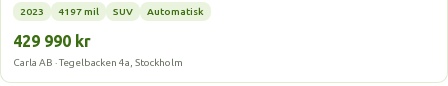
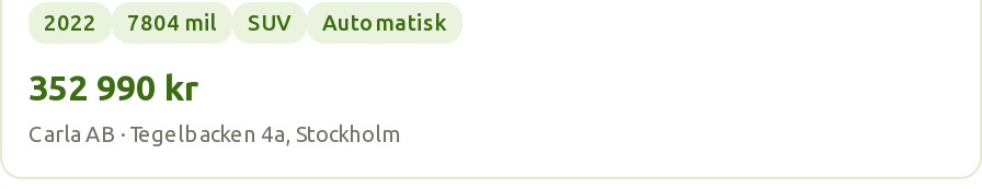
[20,6,99,17] 2023 | 4197 mil -> [44,11,217,35] 2022 | 7804 mil
[13,32,91,50] 429 990 kr -> [28,68,199,107] 352 990 kr

